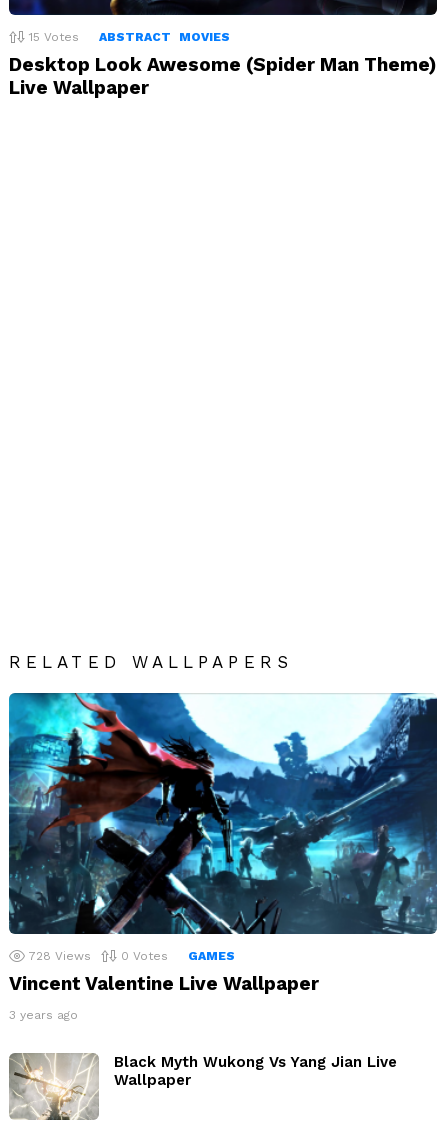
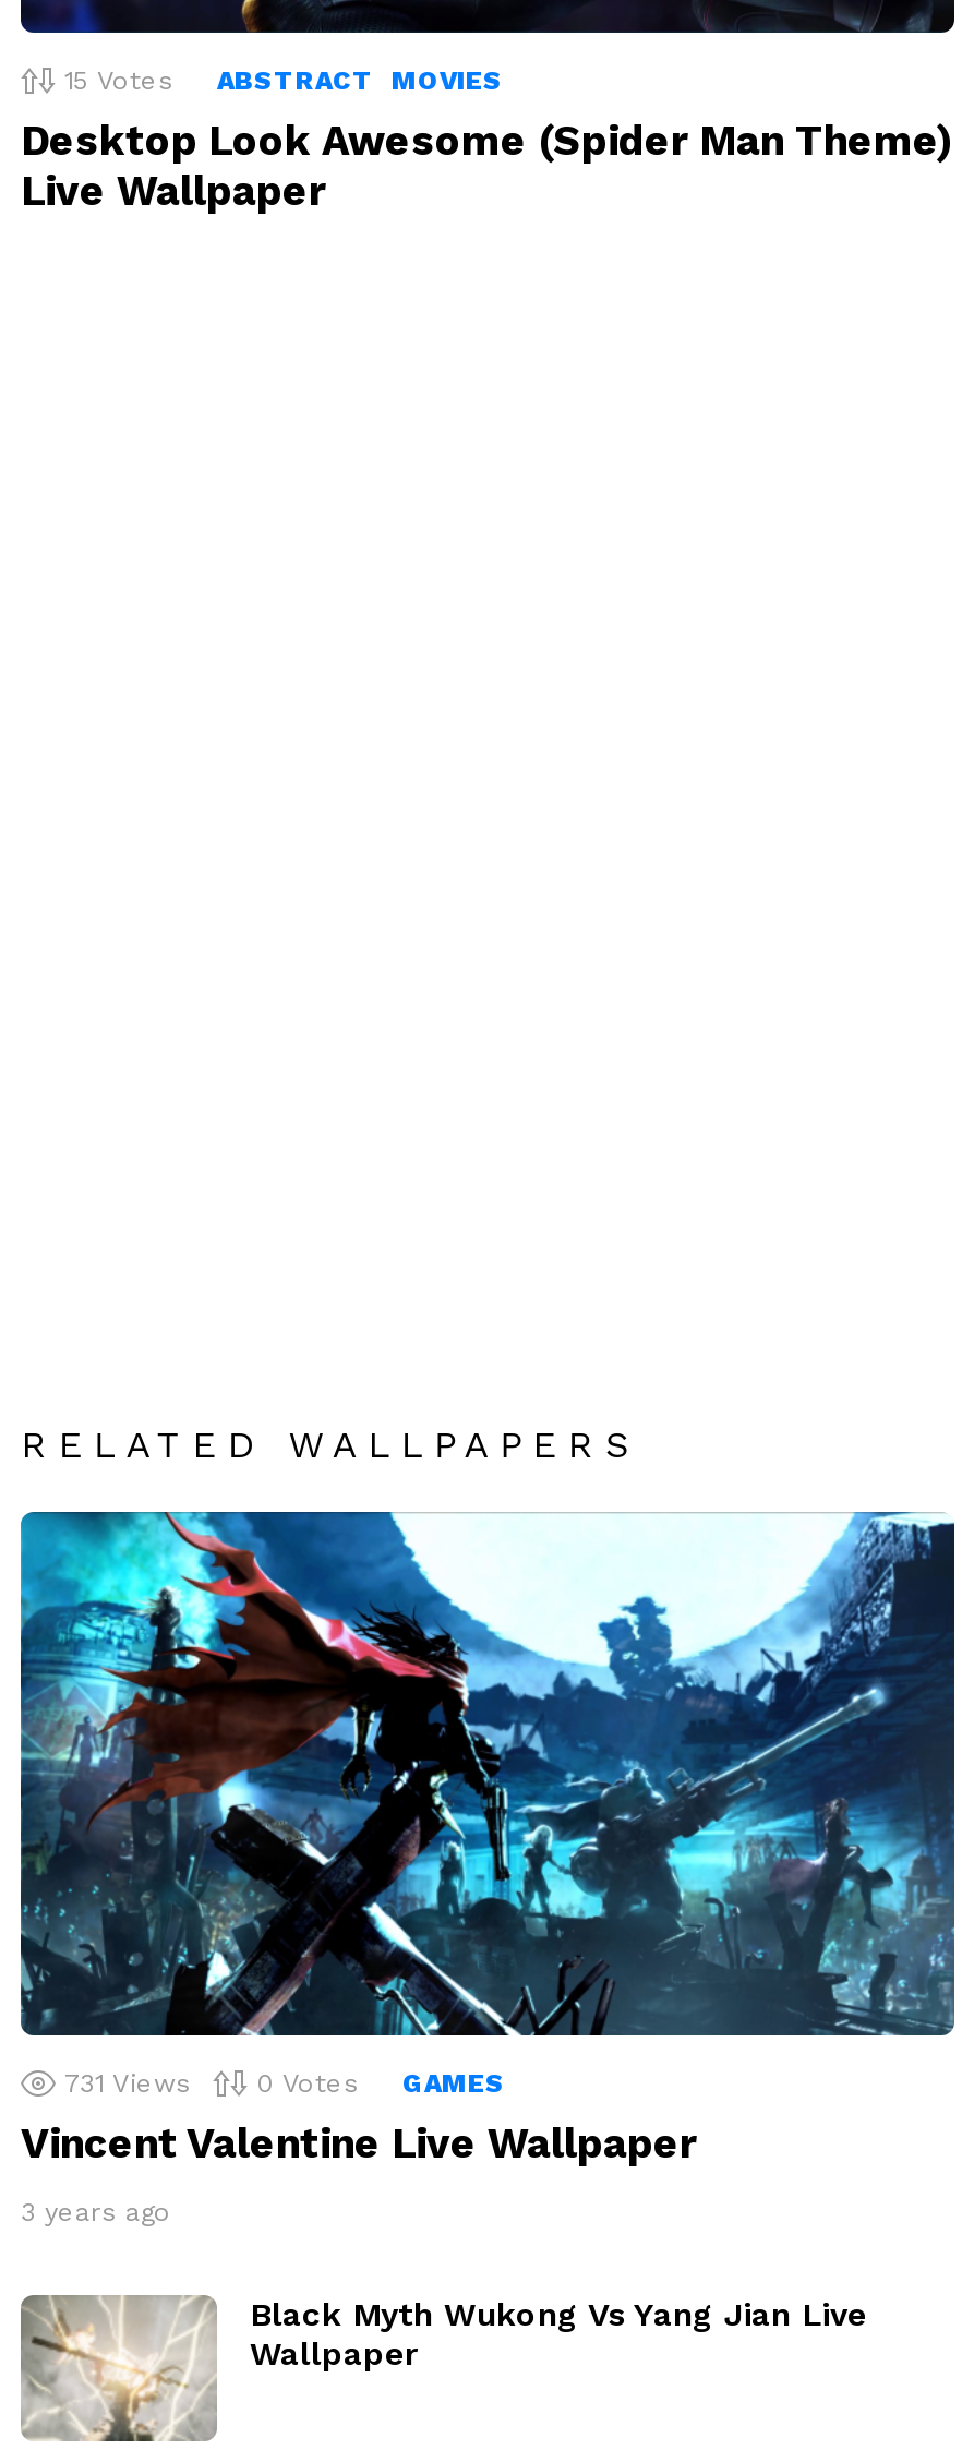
[29,949,91,963] 728 Views -> [64,2069,191,2100] 731 Views

